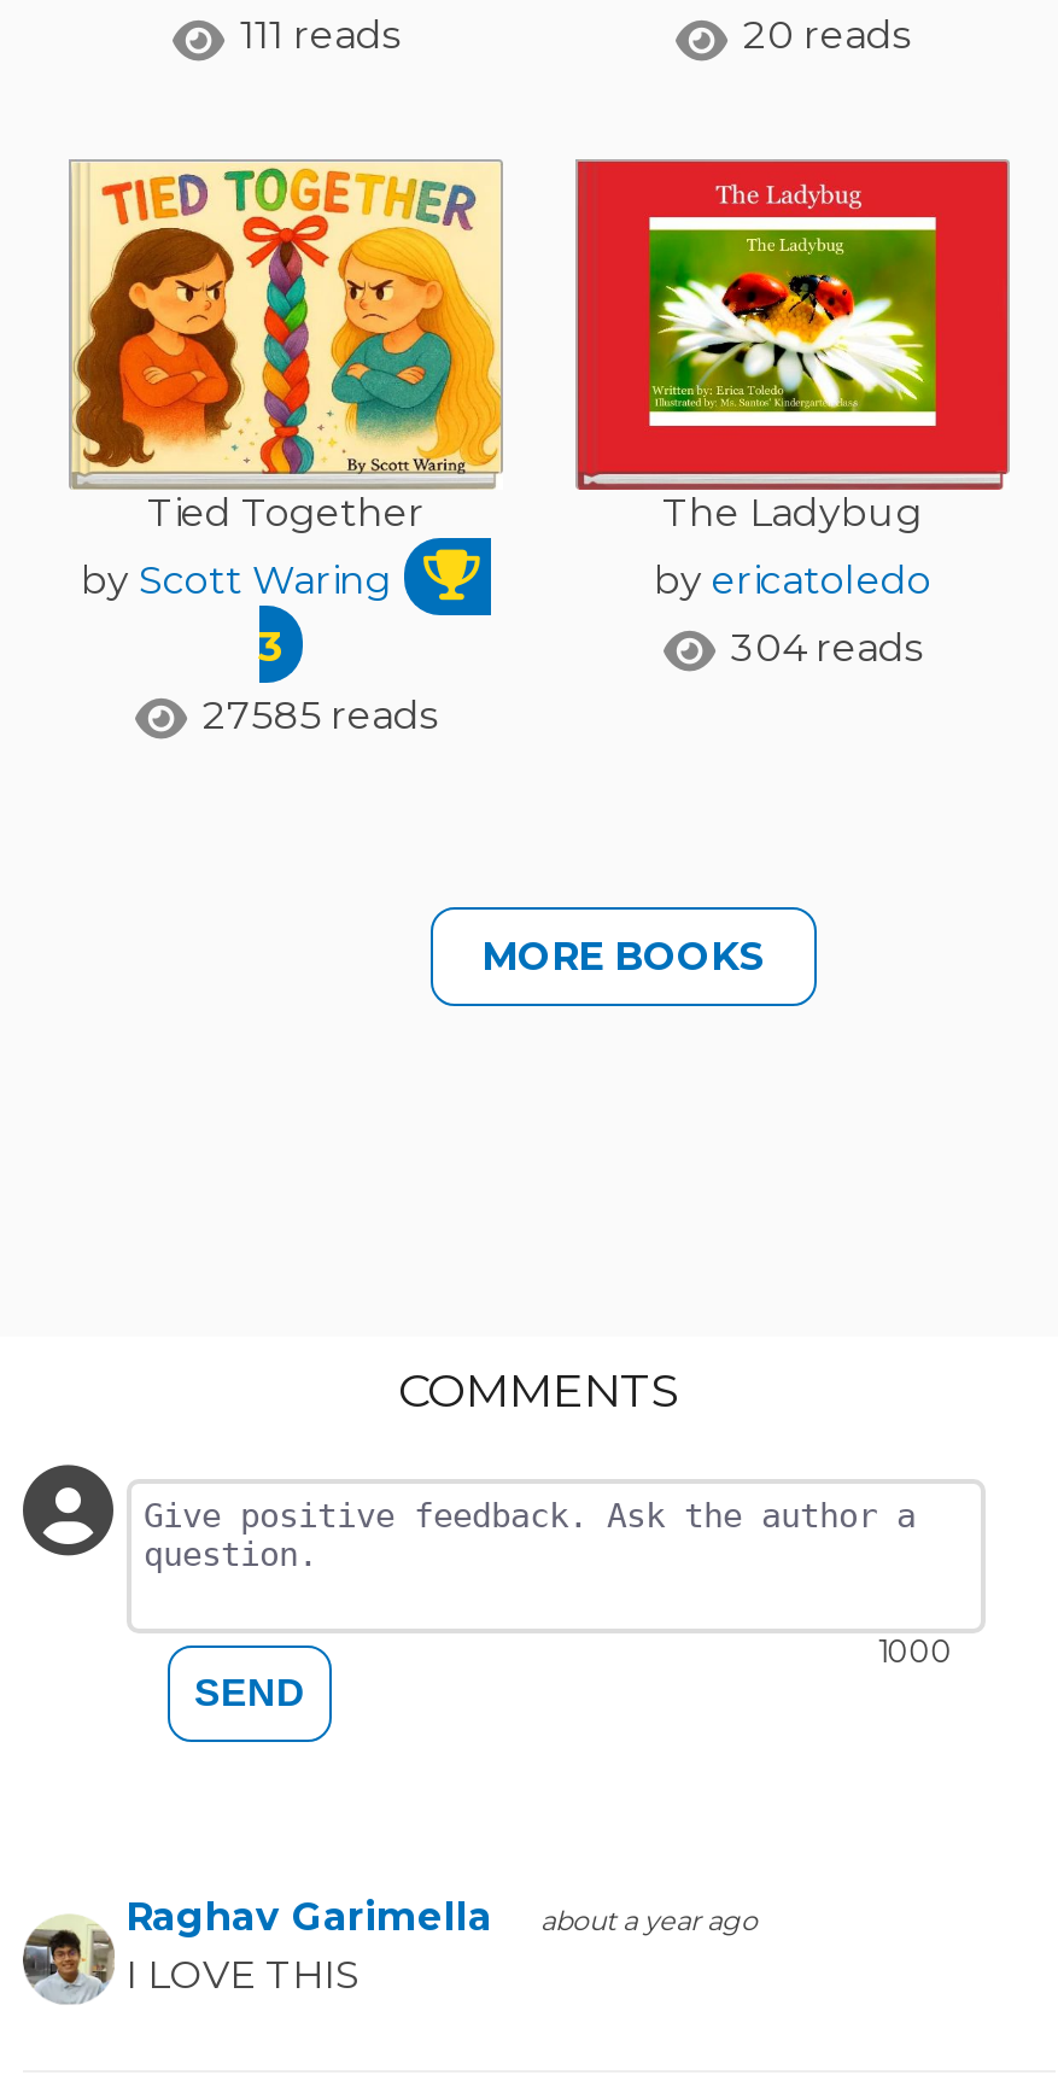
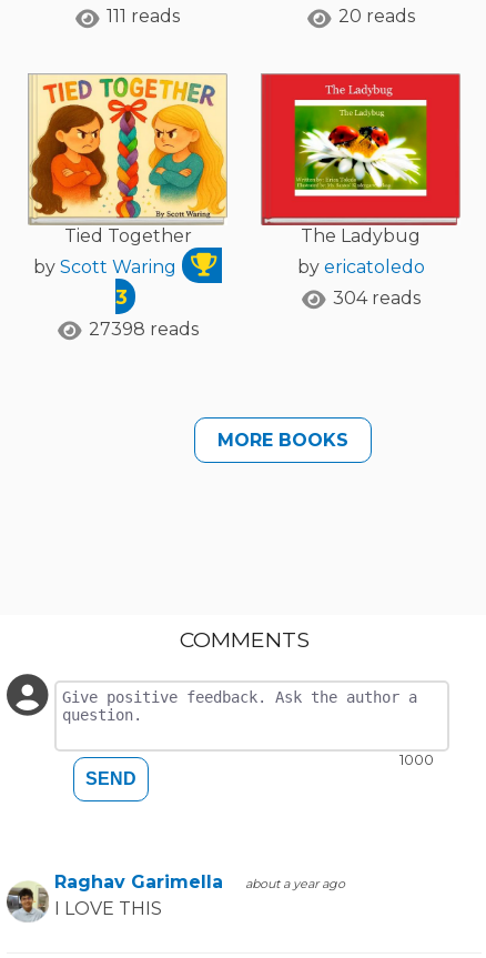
[203,691,437,737] 27585 reads -> [88,318,198,339] 27398 reads

